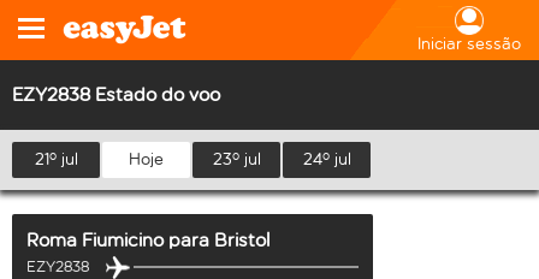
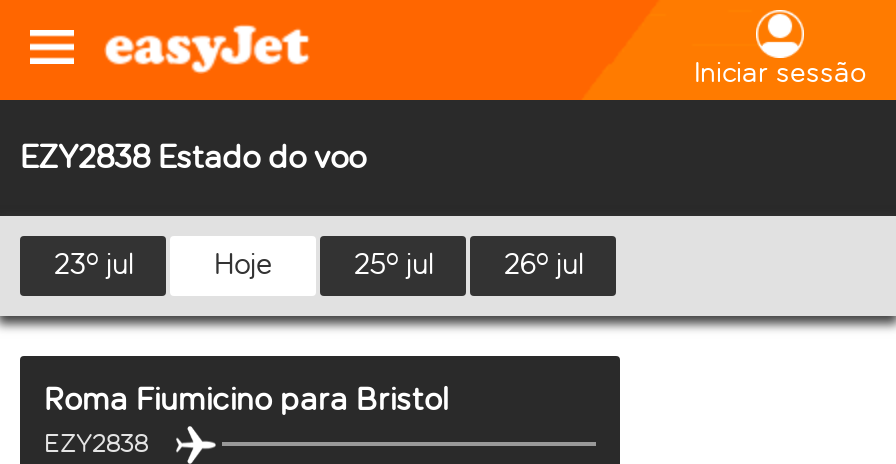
[34,149,78,170] 21º jul -> [53,248,133,282] 23º jul
[212,149,260,170] 23º jul -> [353,248,433,282] 25º jul
[303,149,351,170] 24º jul -> [503,248,583,282] 26º jul

